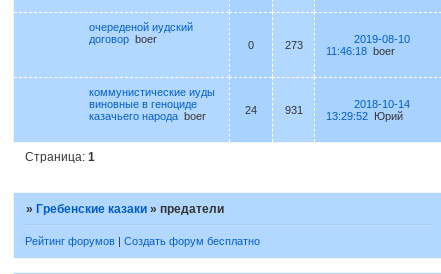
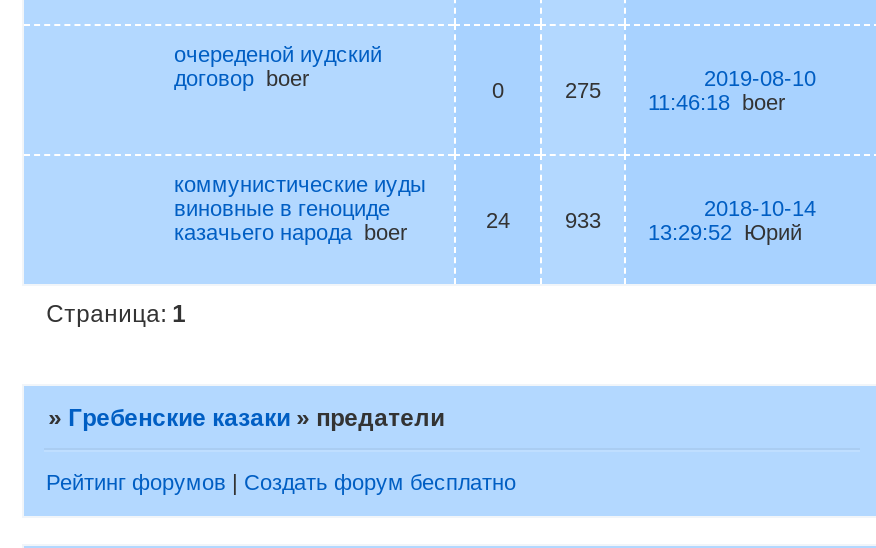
[284,39,395,57] 273 11:46:18 boer -> [565,78,786,114] 275 11:46:18 boer
[284,104,403,122] 931 13:29:52 Юрий -> [565,208,802,244] 933 13:29:52 Юрий

